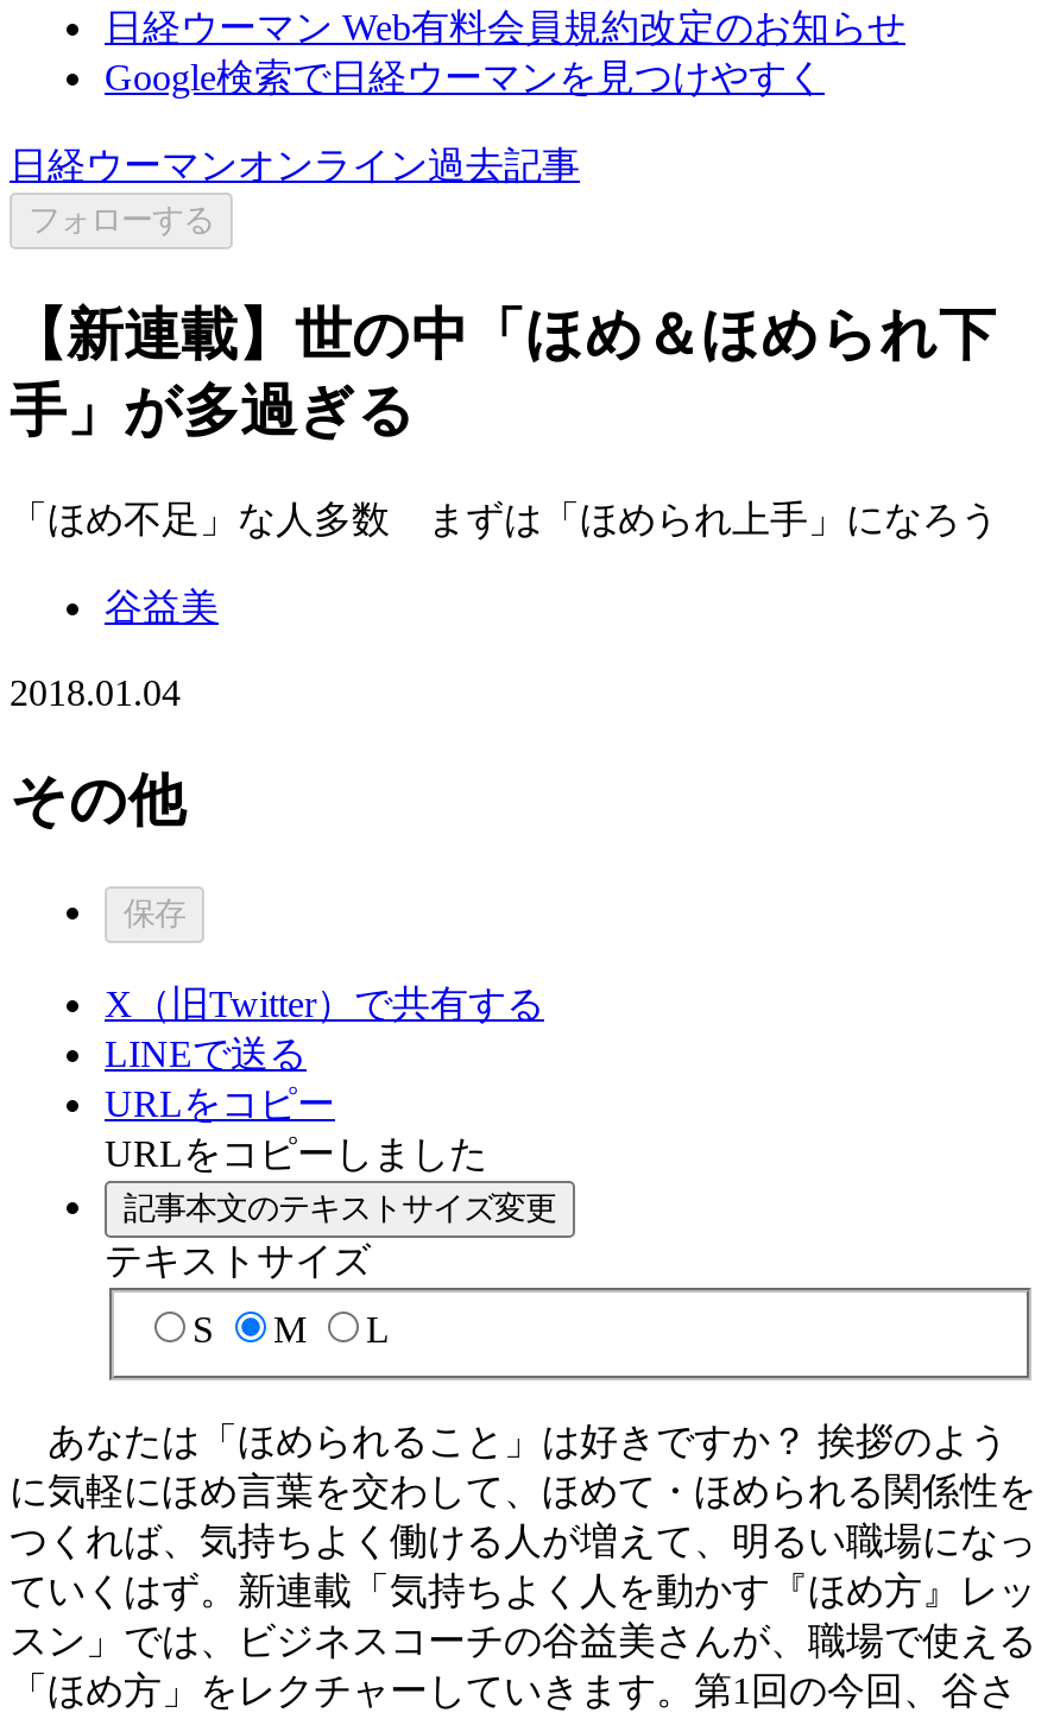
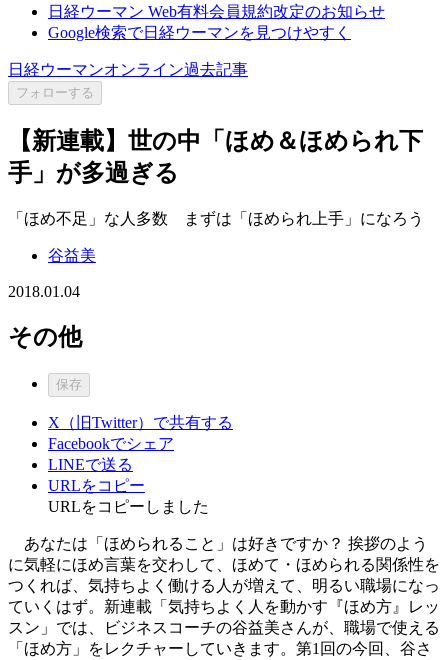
none -> [48,435,174,452] Facebookでシェア
moved [105,1033,487,1173] -> [48,456,209,515]: LINEで送る | URLをコピー | URLをコピーしました
[105,1189,556,1350] 記事本文のテキストサイズ変更 | テキストサイズ | S | M | L -> none

